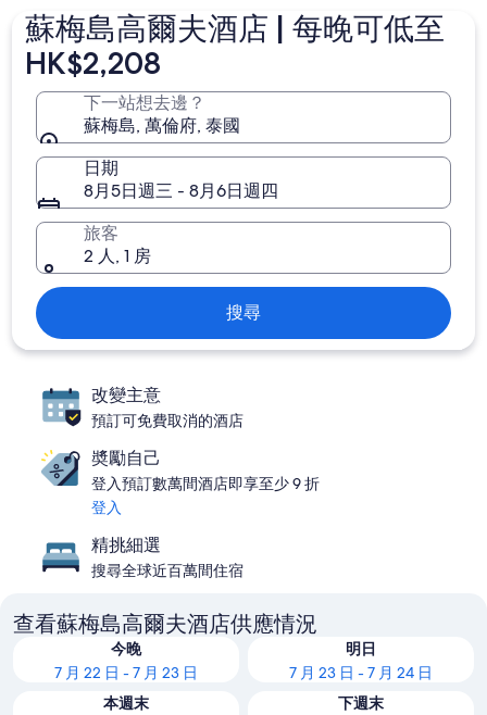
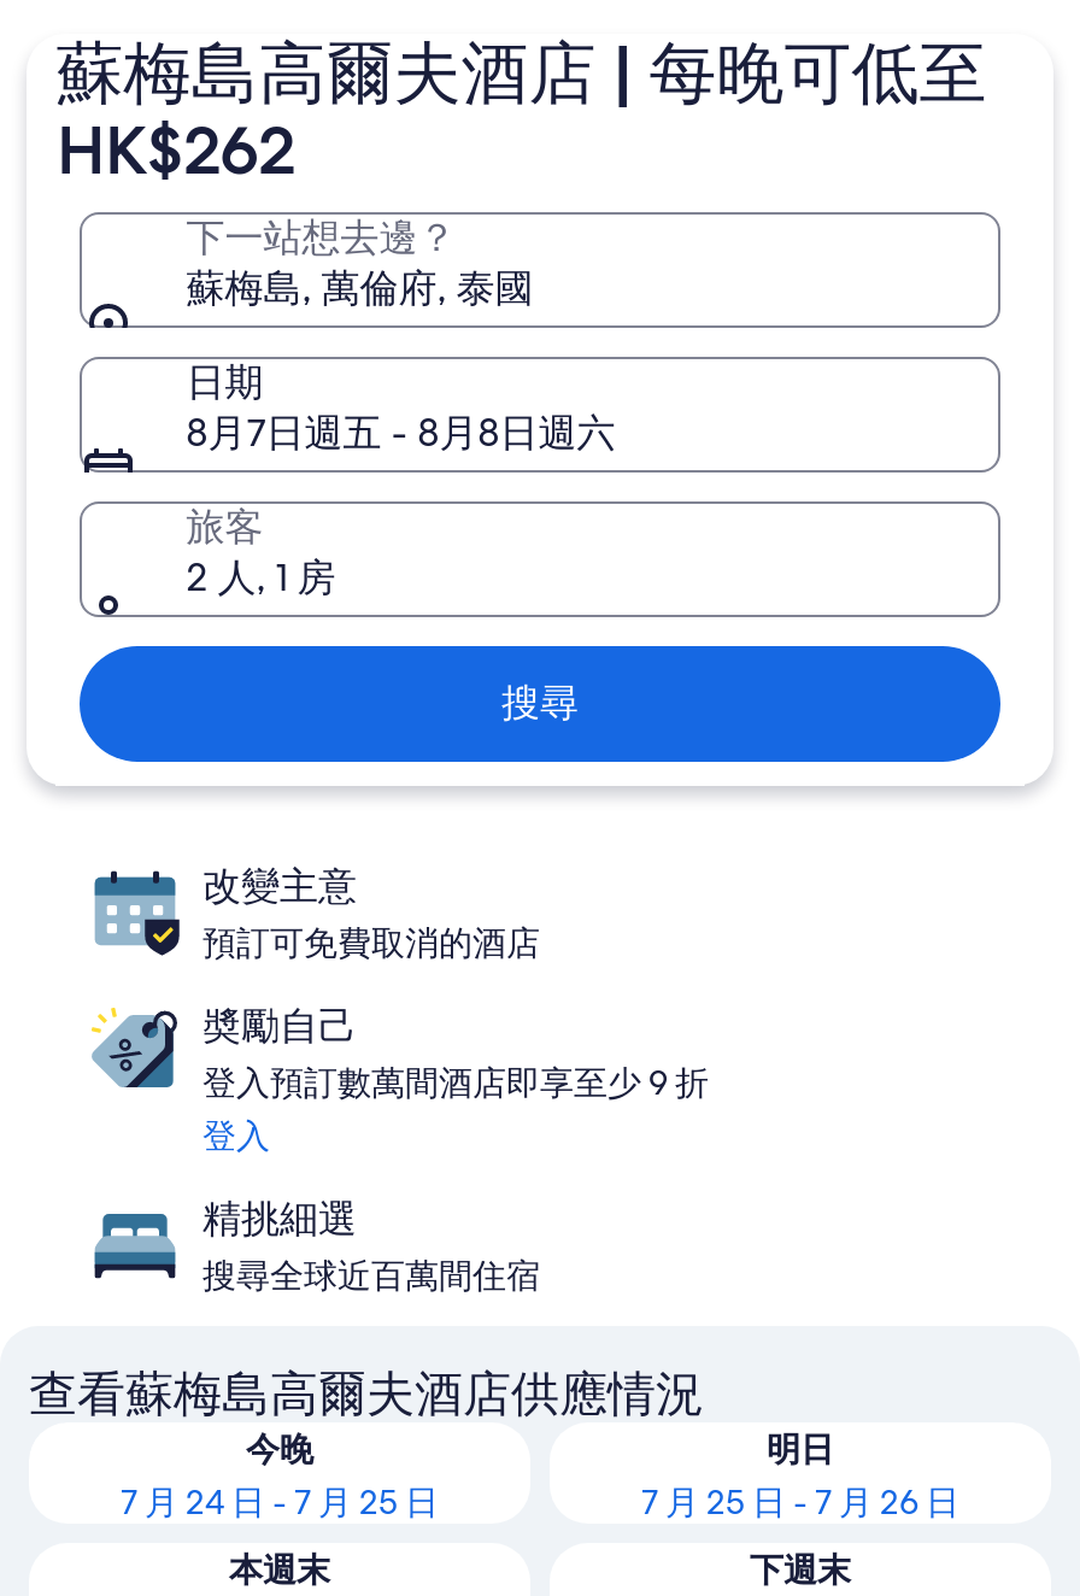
[25,45,161,81] HK$2,208 -> [56,108,295,190] HK$262
[84,179,279,202] 8月5日週三 - 8月6日週四 -> [186,407,615,458] 8月7日週五 - 8月8日週六
[54,663,198,682] 7 月 22 日 - 7 月 23 日 -> [121,1480,439,1524] 7 月 24 日 - 7 月 25 日
[289,663,433,682] 7 月 23 日 - 7 月 24 日 -> [641,1480,959,1524] 7 月 25 日 - 7 月 26 日

